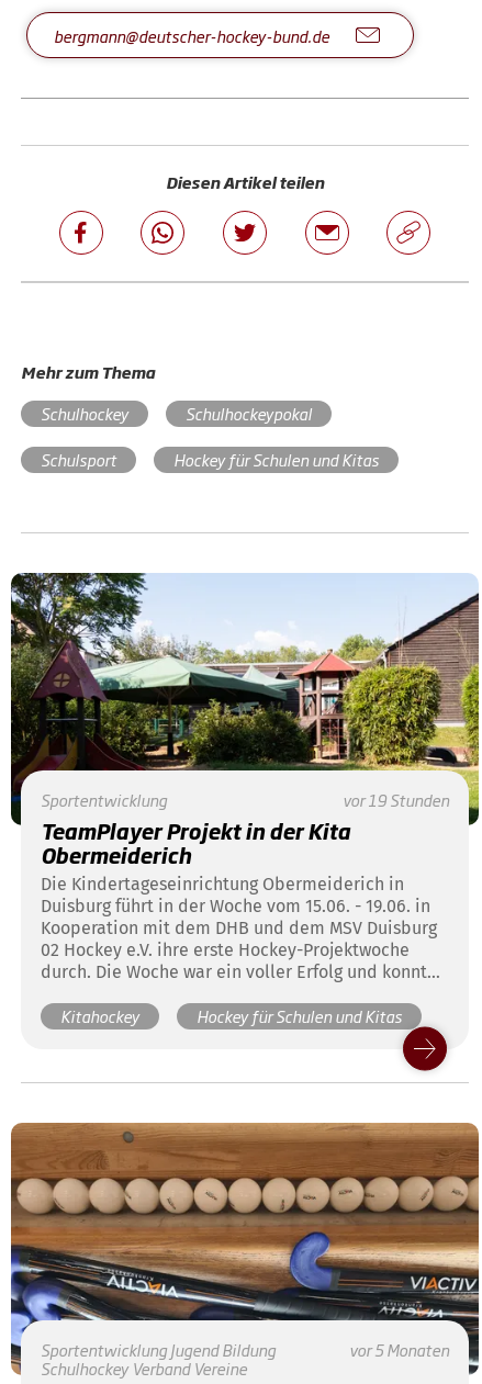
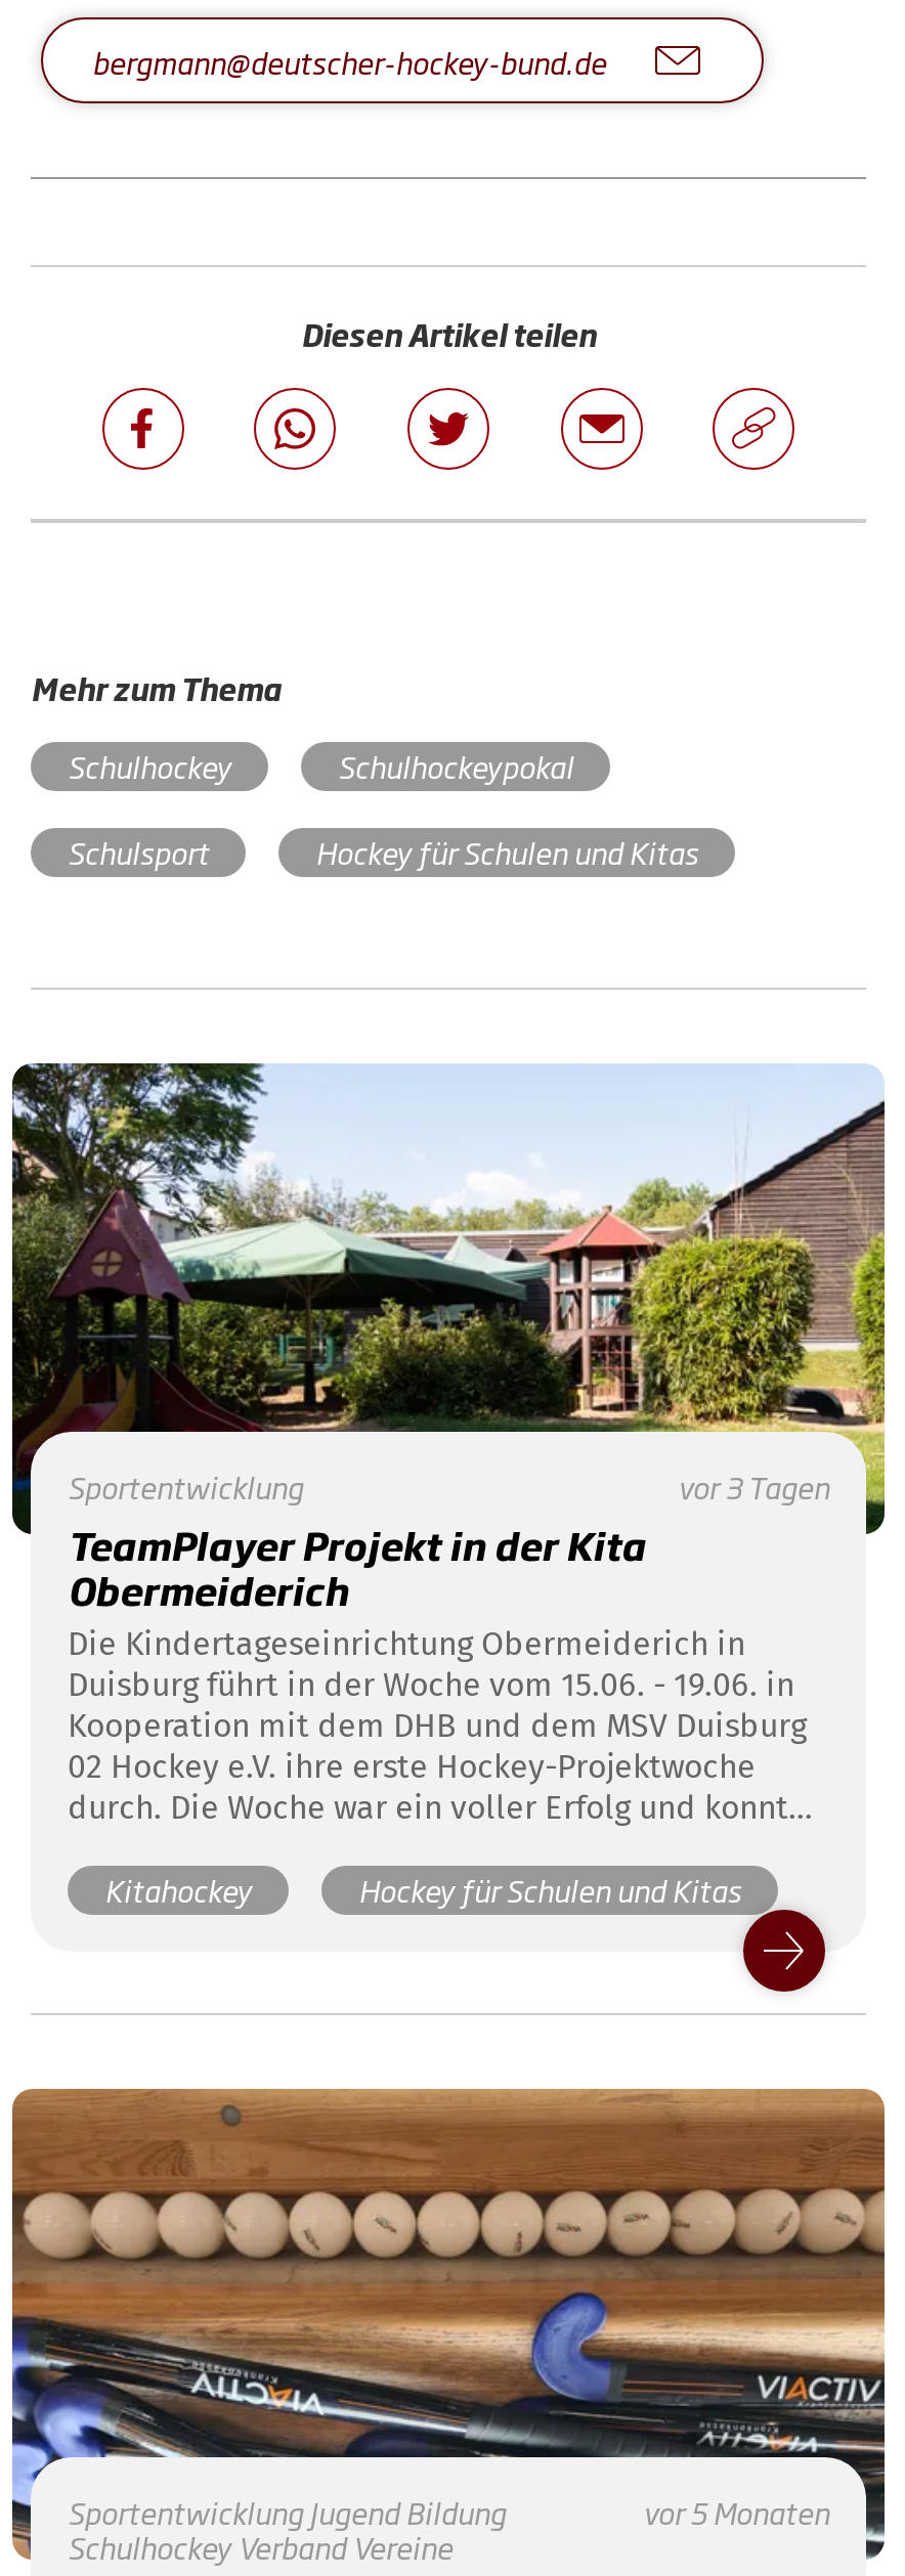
[343,788,449,811] vor 19 Stunden -> [678,1465,829,1508] vor 3 Tagen

